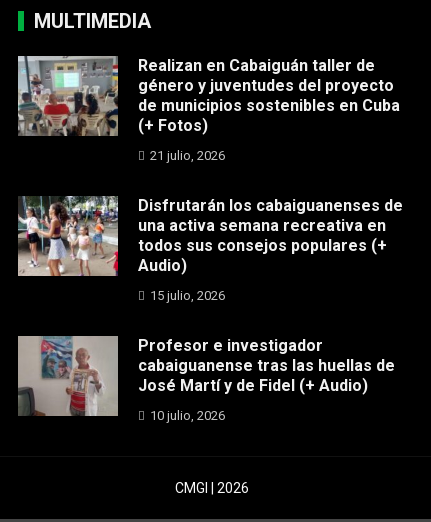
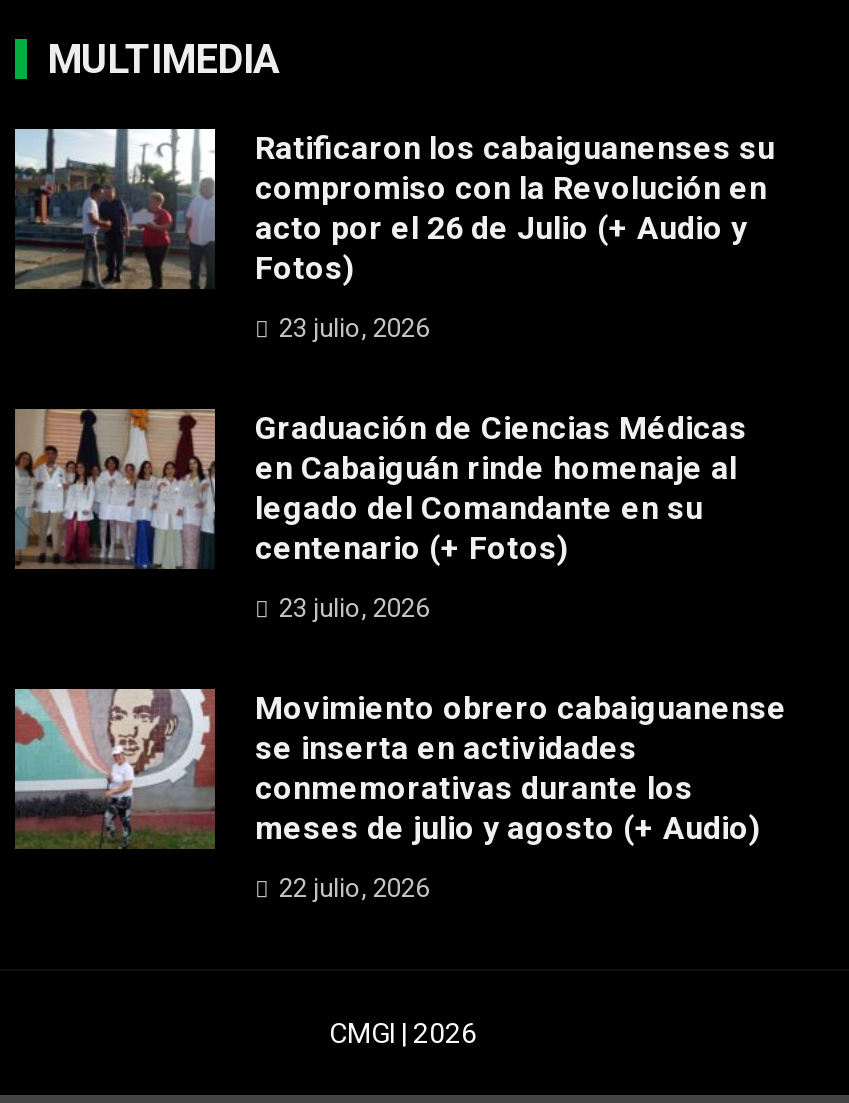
[17,55,400,136] [image] | Realizan en Cabaiguán taller de | género y juventudes del proyecto | de municipios sostenibles en Cuba | (+ Fotos) -> [15,127,775,291] [image] | Ratificaron los cabaiguanenses su | compromiso con la Revolución en | acto por el 26 de Julio (+ Audio y | Fotos)
[150,148,225,163] 21 julio, 2026 -> [279,313,429,343] 23 julio, 2026
[17,195,403,277] [image] | Disfrutarán los cabaiguanenses de | una activa semana recreativa en | todos sus consejos populares (+ | Audio) -> [15,407,747,569] [image] | Graduación de Ciencias Médicas | en Cabaiguán rinde homenaje al | legado del Comandante en su | centenario (+ Fotos)
[150,288,225,303] 15 julio, 2026 -> [279,593,429,623] 23 julio, 2026
[18,335,395,417] [image] | Profesor e investigador | cabaiguanense tras las huellas de | José Martí y de Fidel (+ Audio) -> [13,687,787,849] [image] | Movimiento obrero cabaiguanense | se inserta en actividades | conmemorativas durante los | meses de julio y agosto (+ Audio)
[150,408,225,423] 10 julio, 2026 -> [279,873,429,903] 22 julio, 2026

